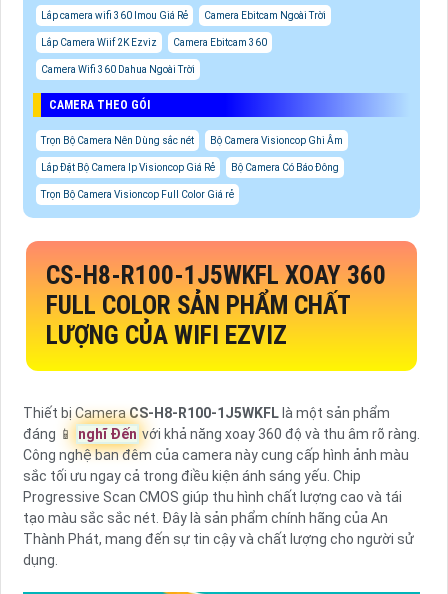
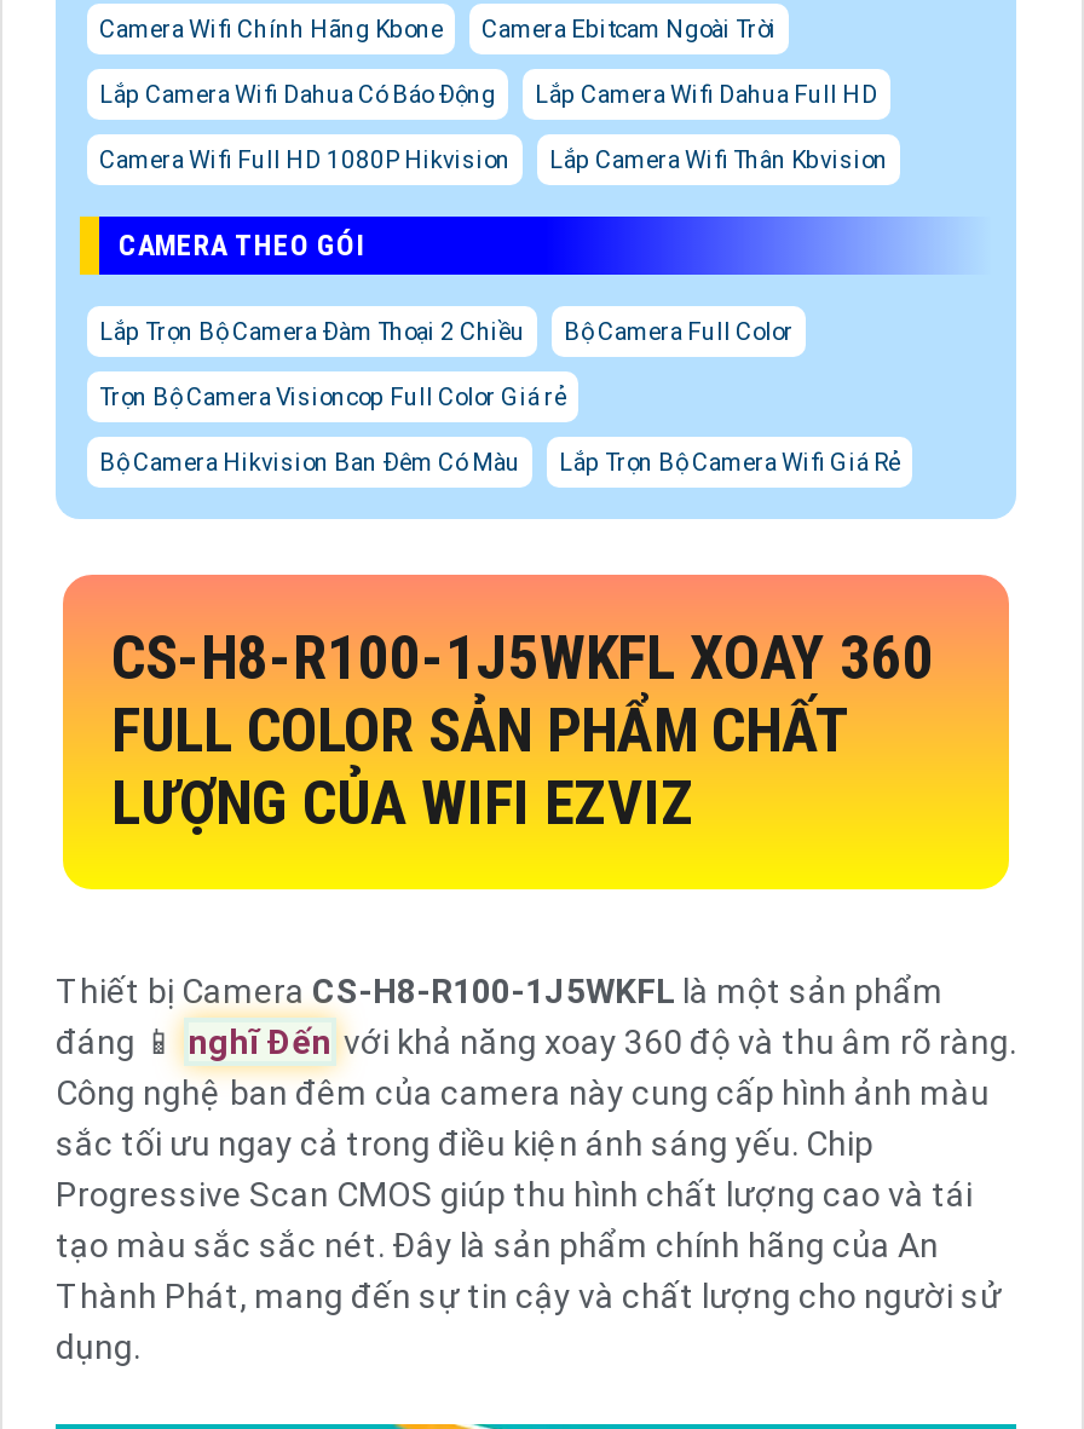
[41,10,188,21] Lắp camera wifi 360 Imou Giá Rẻ -> [99,15,443,41] Camera Wifi Chính Hãng Kbone
[41,37,267,48] Lắp Camera Wiif 2K Ezviz | Camera Ebitcam 360 -> [99,80,878,107] Lắp Camera Wifi Dahua Có Báo Động | Lắp Camera Wifi Dahua Full HD
[41,64,195,75] Camera Wifi 360 Dahua Ngoài Trời -> [99,145,888,172] Camera Wifi Full HD 1080P Hikvision | Lắp Camera Wifi Thân Kbvision
[41,135,343,173] Trọn Bộ Camera Nên Dùng sắc nét | Bộ Camera Visioncop Ghi Âm | Lắp Đặt Bộ Camera Ip Visioncop Giá Rẻ | Bộ Camera Có Báo Đông -> [99,317,794,344] Lắp Trọn Bộ Camera Đàm Thoại 2 Chiều | Bộ Camera Full Color
moved [41,189,234,200] -> [99,383,566,409]: Trọn Bộ Camera Visioncop Full Color Giá rẻ
none -> [99,448,900,475] Bộ Camera Hikvision Ban Đêm Có Màu | Lắp Trọn Bộ Camera Wifi Giá Rẻ

